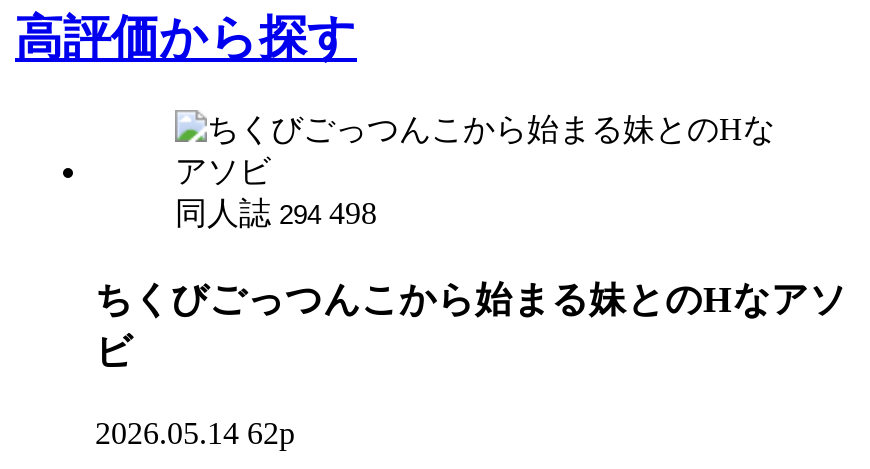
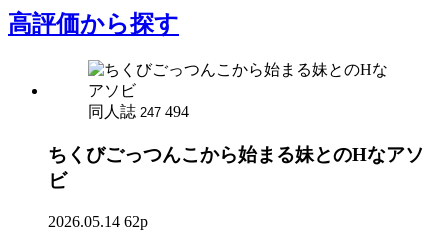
[175,196,377,230] 同人誌 294 498 -> [88,103,189,120] 同人誌 247 494

